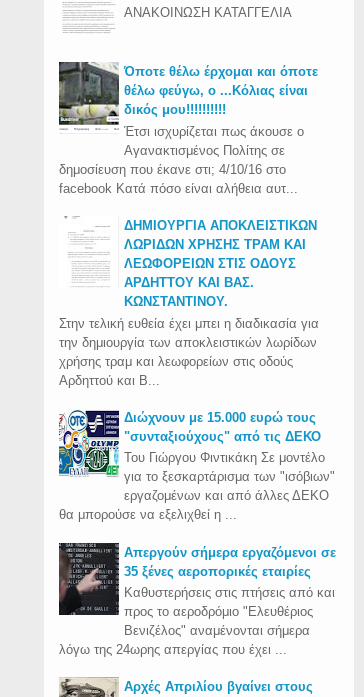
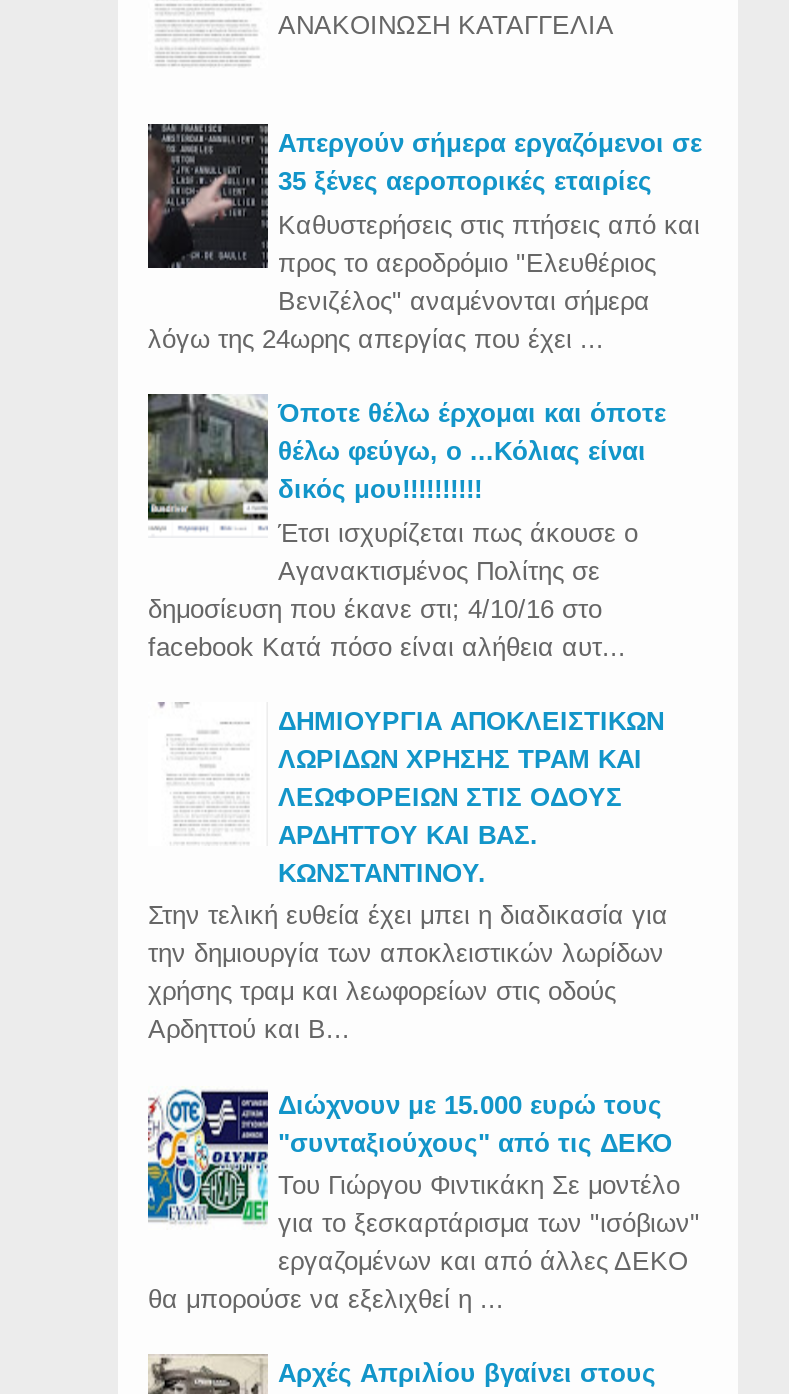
moved [57,60,335,522] -> [144,390,700,1314]: [image] | Όποτε θέλω έρχομαι και όποτε | θέλω φεύγω, ο ...Κόλιας είναι | ... | εργαζομένων και από άλλες ΔΕΚΟ | θα μπορούσε να εξελιχθεί η ...
moved [58,542,336,657] -> [146,122,702,354]: [image] | Απεργούν σήμερα εργαζόμενοι σε | 35 ξένες αεροπορικές εταιρίες | Καθυστερήσεις στις πτήσεις από και | προς το αεροδρόμιο "Ελευθέριος | Βενιζέλος" αναμένονται σήμερα | λόγω της 24ωρης απεργίας που έχει ...

